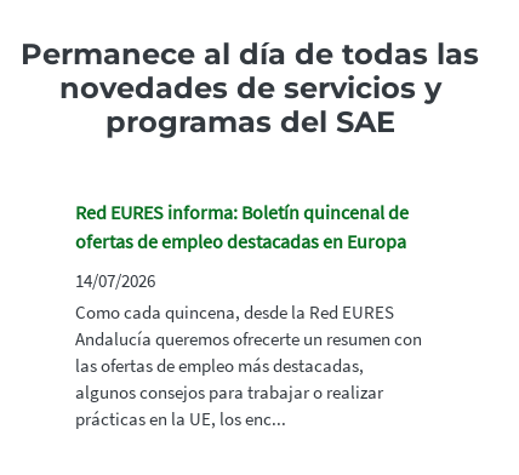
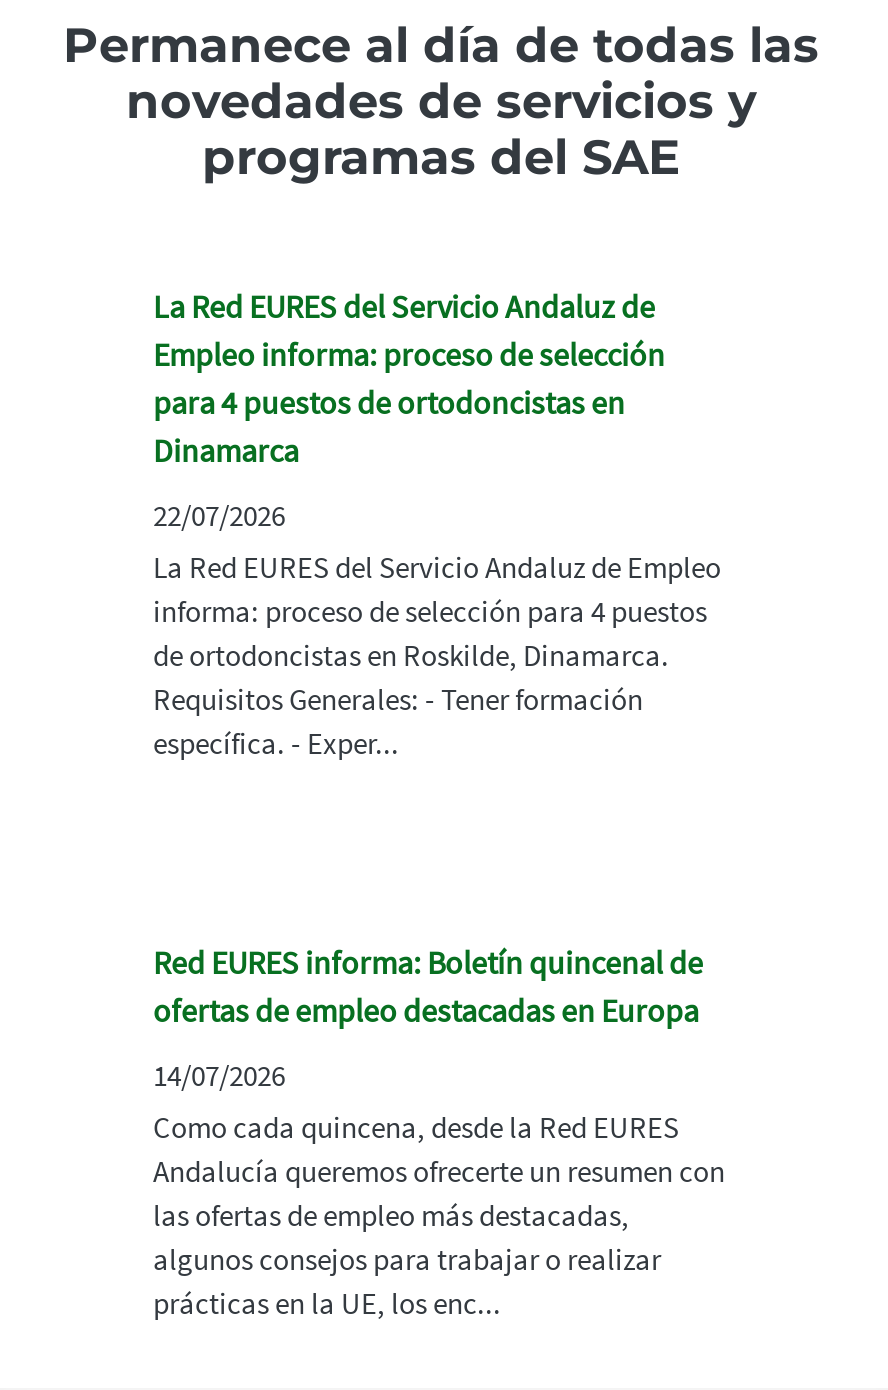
none -> [153,286,721,762] La Red EURES del Servicio Andaluz de | Empleo informa: proceso de selección | para 4 puestos de ortodoncistas en | Dinamarca | 22/07/2026 | La Red EURES del Servicio Andaluz de Empleo | informa: proceso de selección para 4 puestos | de ortodoncistas en Roskilde, Dinamarca. | Requisitos Generales: - Tener formación | específica. - Exper...

